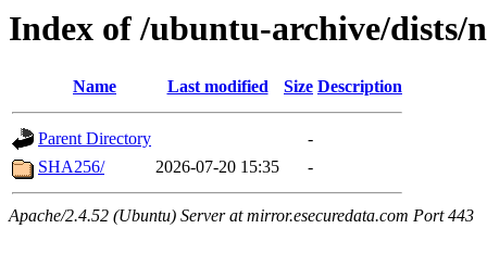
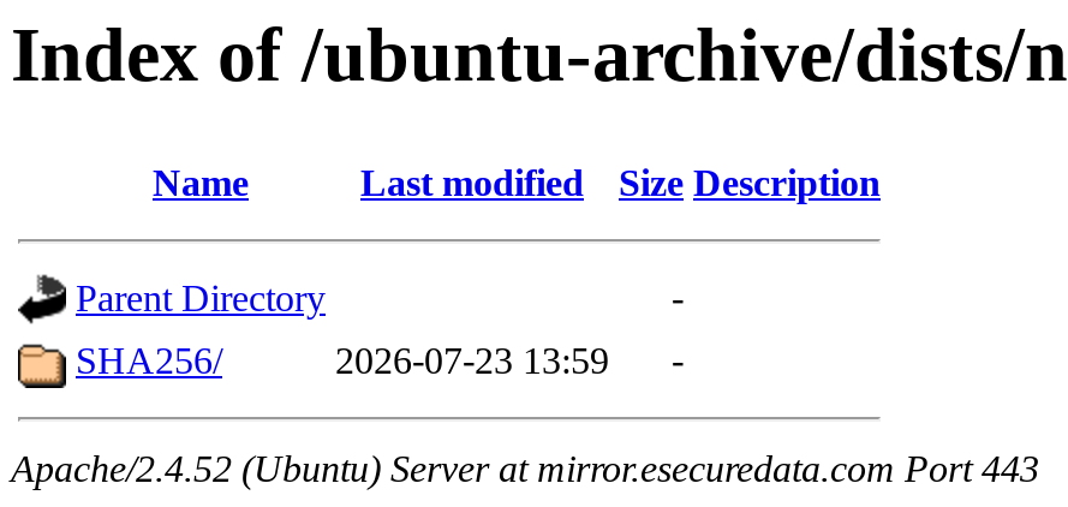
[155,158,279,176] 2026-07-20 15:35 -> [335,341,609,382] 2026-07-23 13:59

